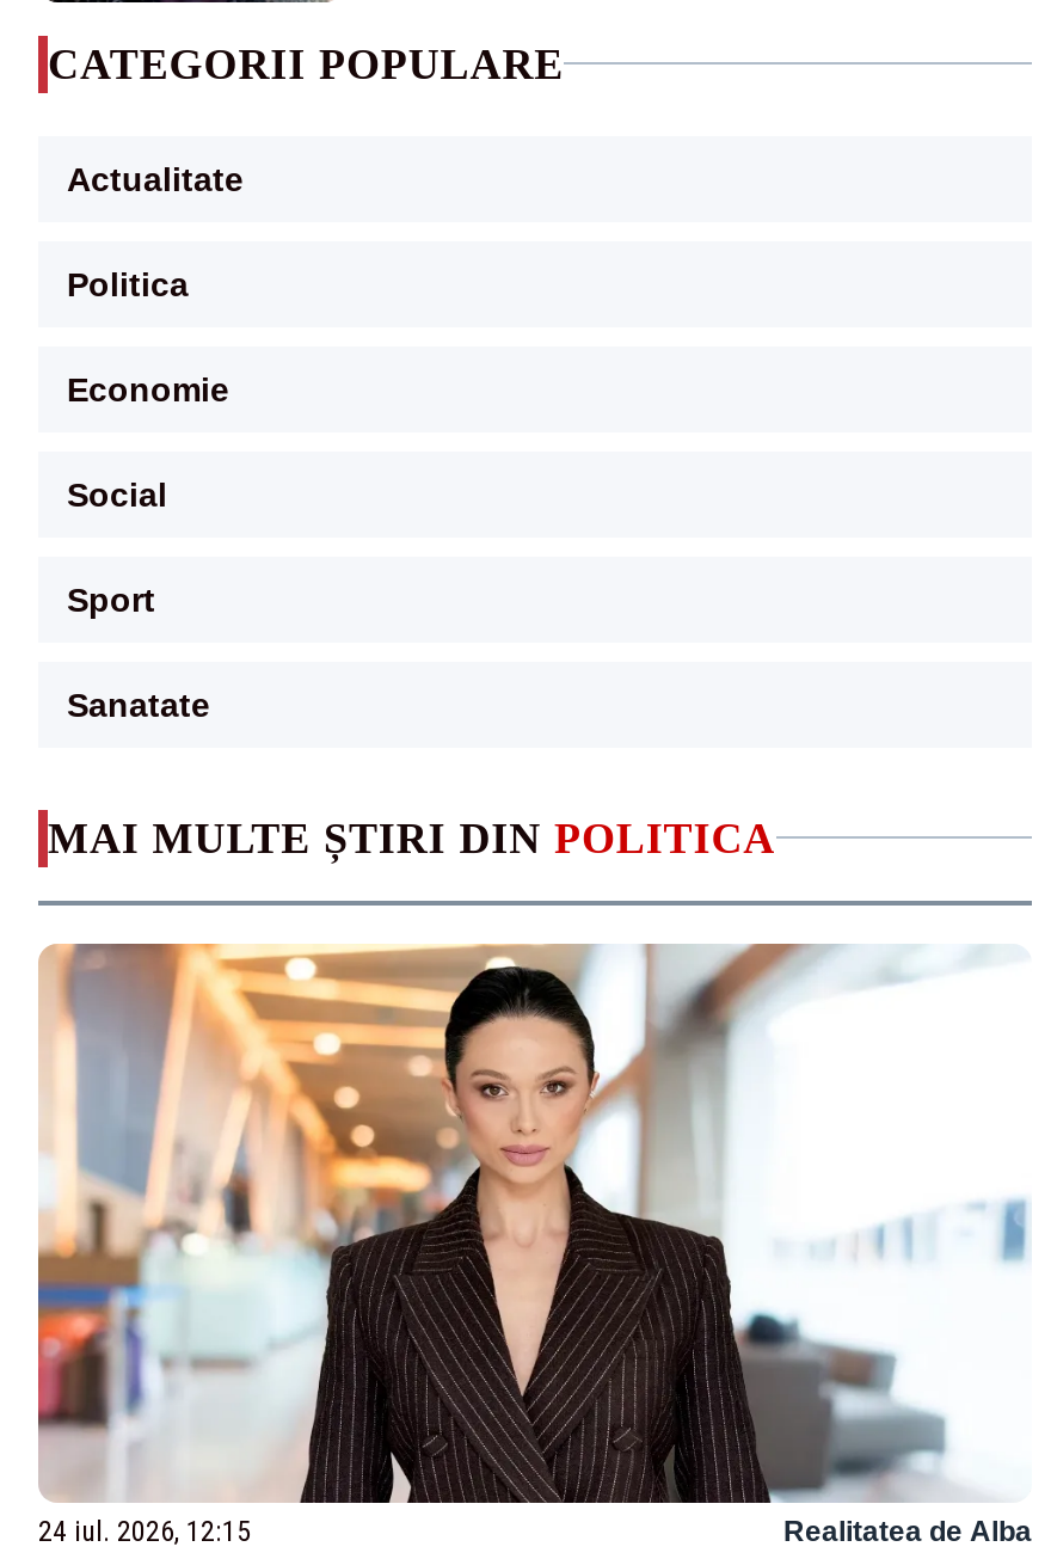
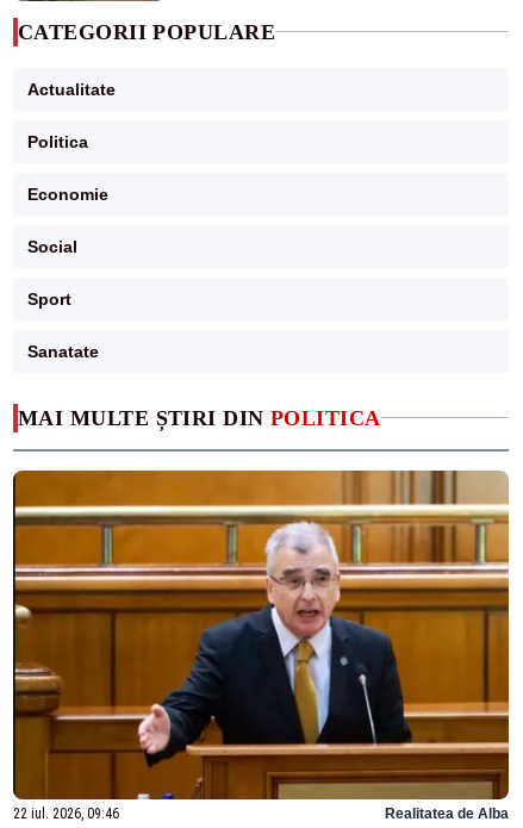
[36,941,1032,1548] [image] | 24 iul. 2026, 12:15 -> [12,469,510,823] [image] | 22 iul. 2026, 09:46

